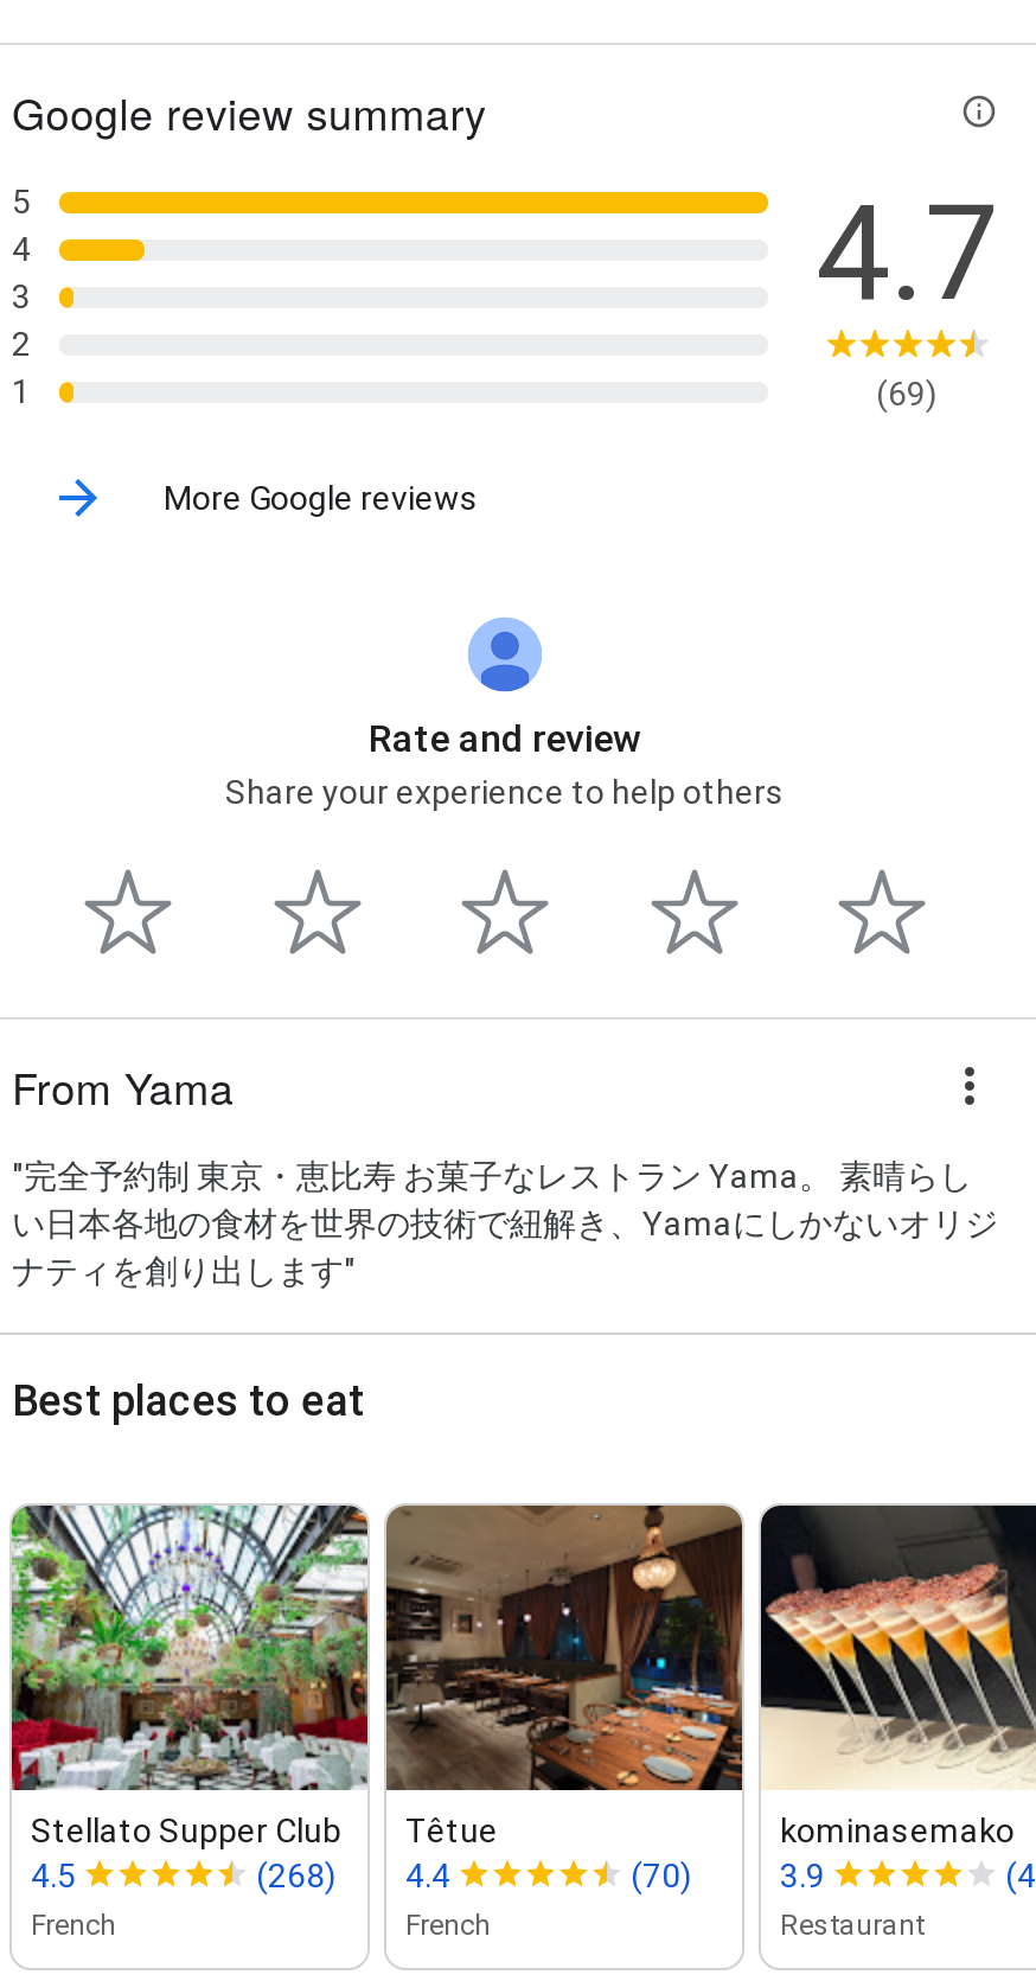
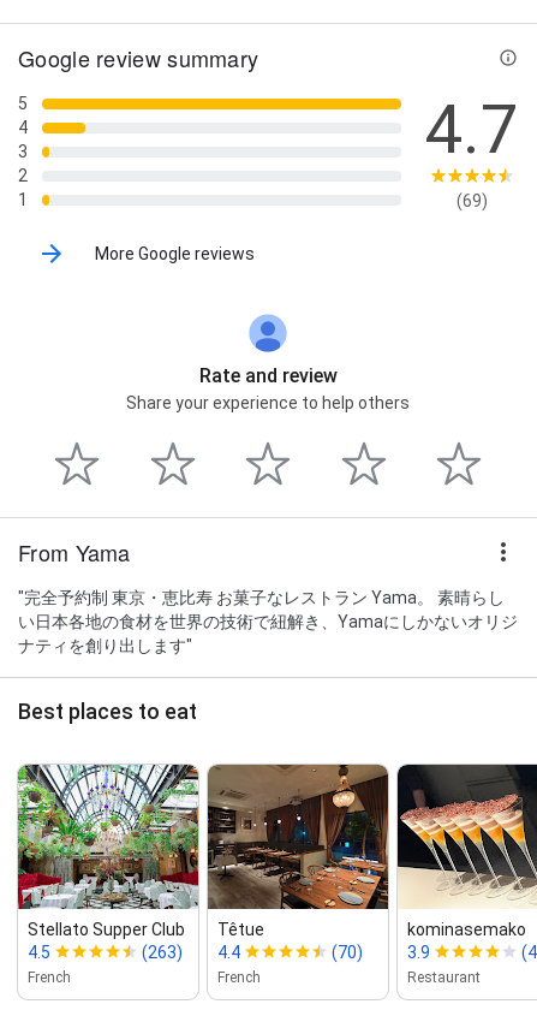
[256,1856,450,1894] (268) 4.4 -> [142,942,240,962] (263) 4.4

